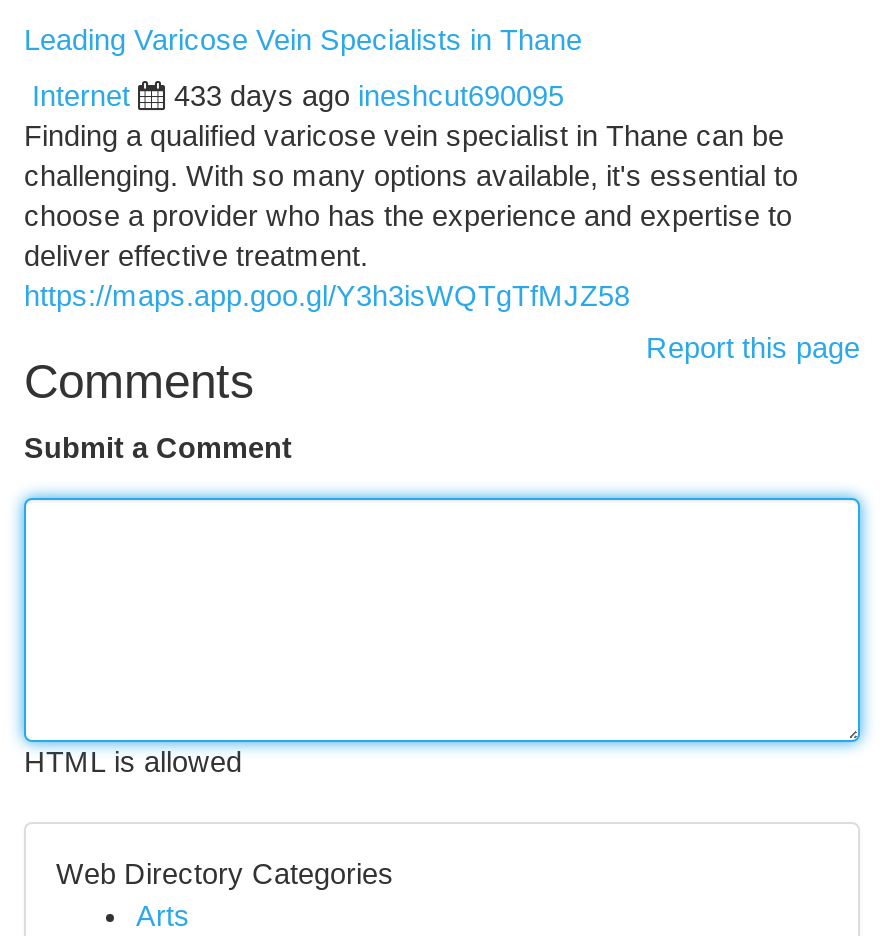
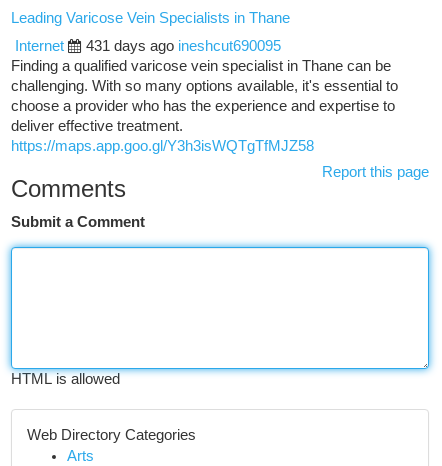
[174,80,564,112] 433 days ago ineshcut690095 -> [86,38,281,54] 431 days ago ineshcut690095

